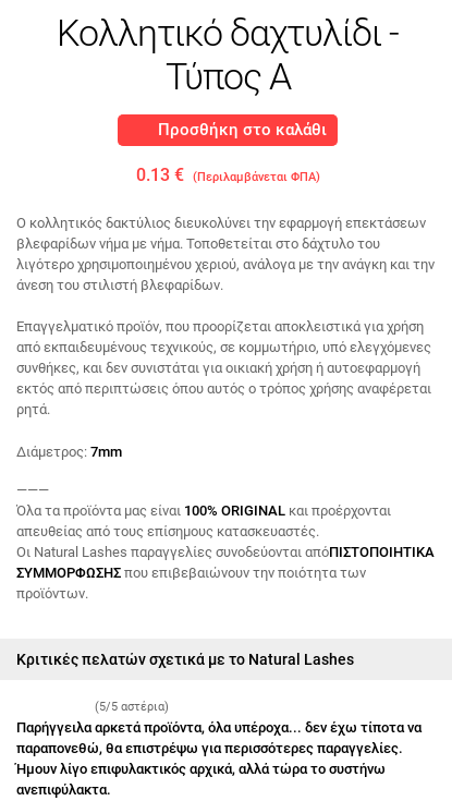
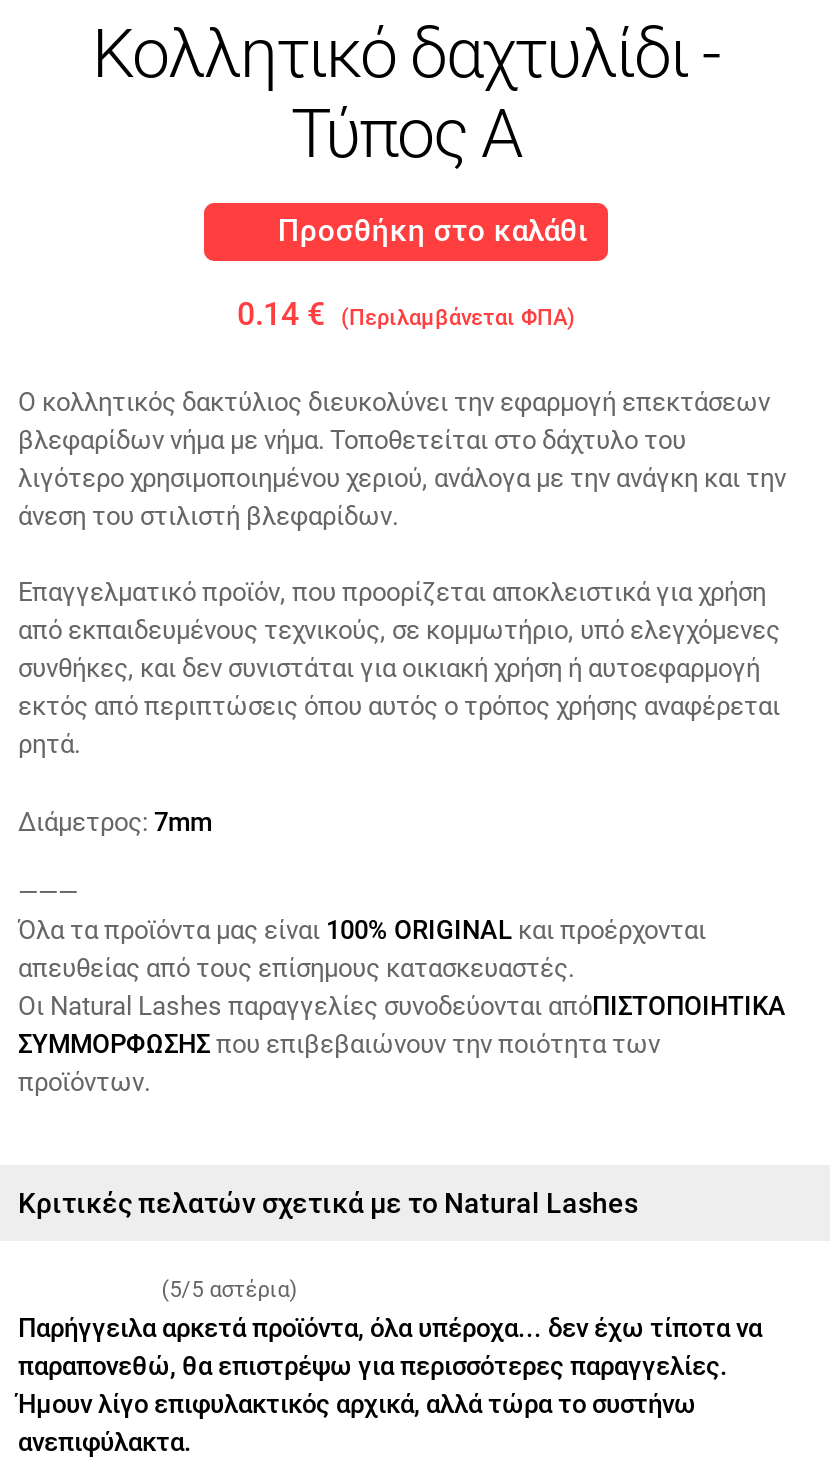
[136,165,320,185] 0.13 €(Περιλαμβάνεται ΦΠΑ) -> [237,295,575,333] 0.14 €(Περιλαμβάνεται ΦΠΑ)

